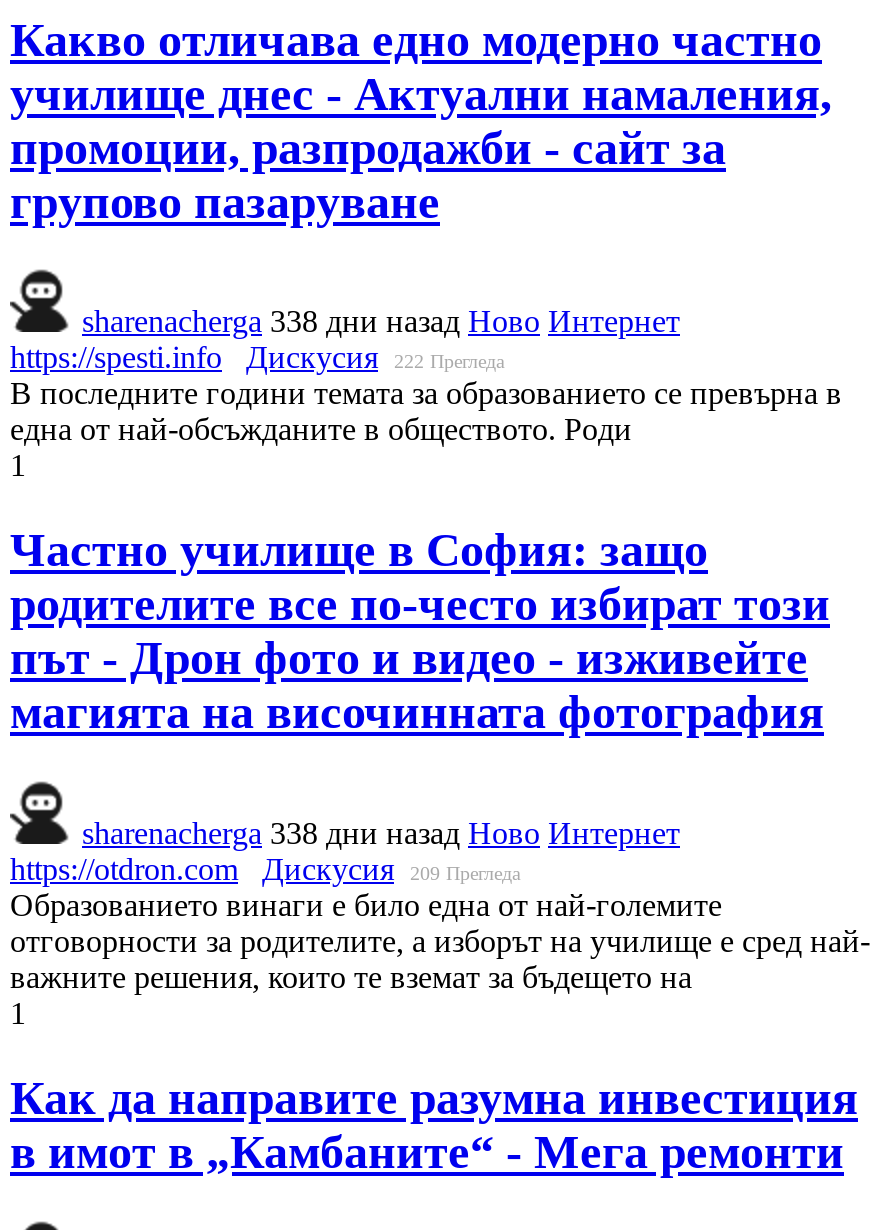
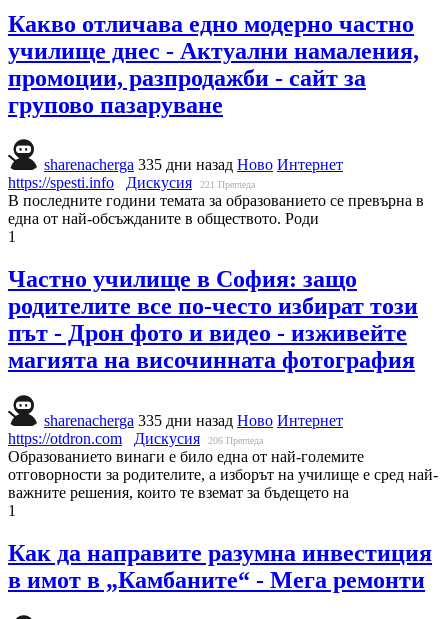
[82,305,680,339] sharenacherga 338 дни назад Ново Интернет -> [44,156,343,173] sharenacherga 335 дни назад Ново Интернет
[10,341,504,375] https://spesti.info Дискусия 222 Прегледа -> [8,174,255,191] https://spesti.info Дискусия 221 Прегледа
[82,816,680,850] sharenacherga 338 дни назад Ново Интернет -> [44,412,343,429] sharenacherga 335 дни назад Ново Интернет
[10,852,520,886] https://otdron.com Дискусия 209 Прегледа -> [8,430,263,447] https://otdron.com Дискусия 206 Прегледа

